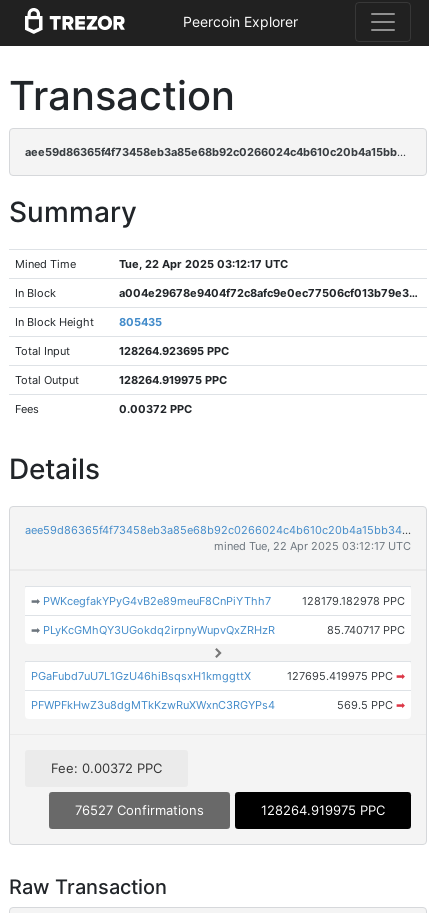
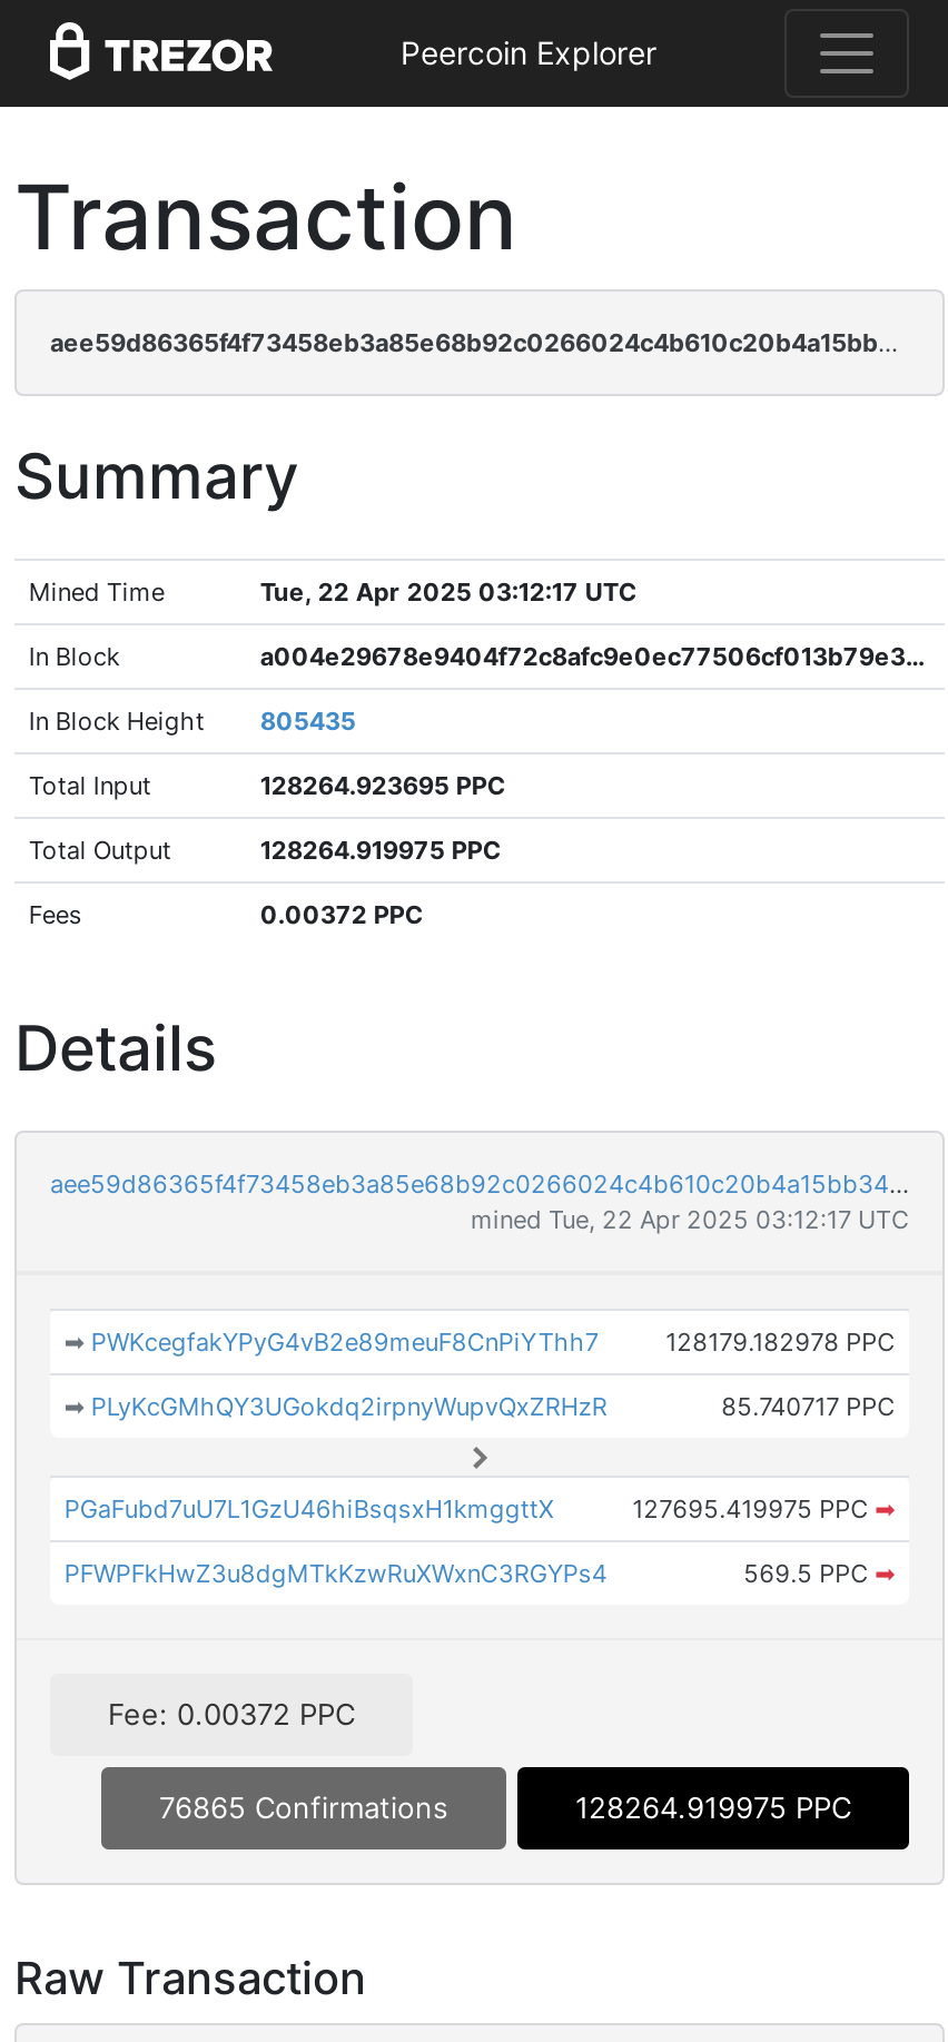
[75,802,204,818] 76527 Confirmations -> [159,1790,448,1826] 76865 Confirmations

